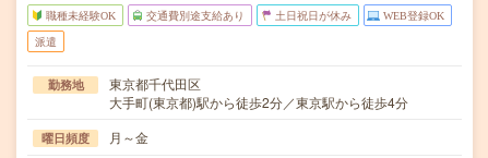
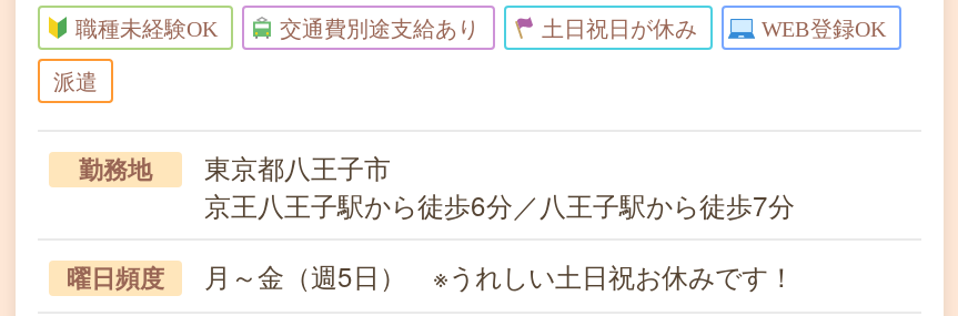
[109,74,408,111] 東京都千代田区 | 大手町(東京都)駅から徒歩2分／東京駅から徒歩4分 -> [204,147,795,223] 東京都八王子市 | 京王八王子駅から徒歩6分／八王子駅から徒歩7分
[109,127,148,146] 月～金 -> [204,256,795,294] 月～金（週5日） ※うれしい土日祝お休みです！

